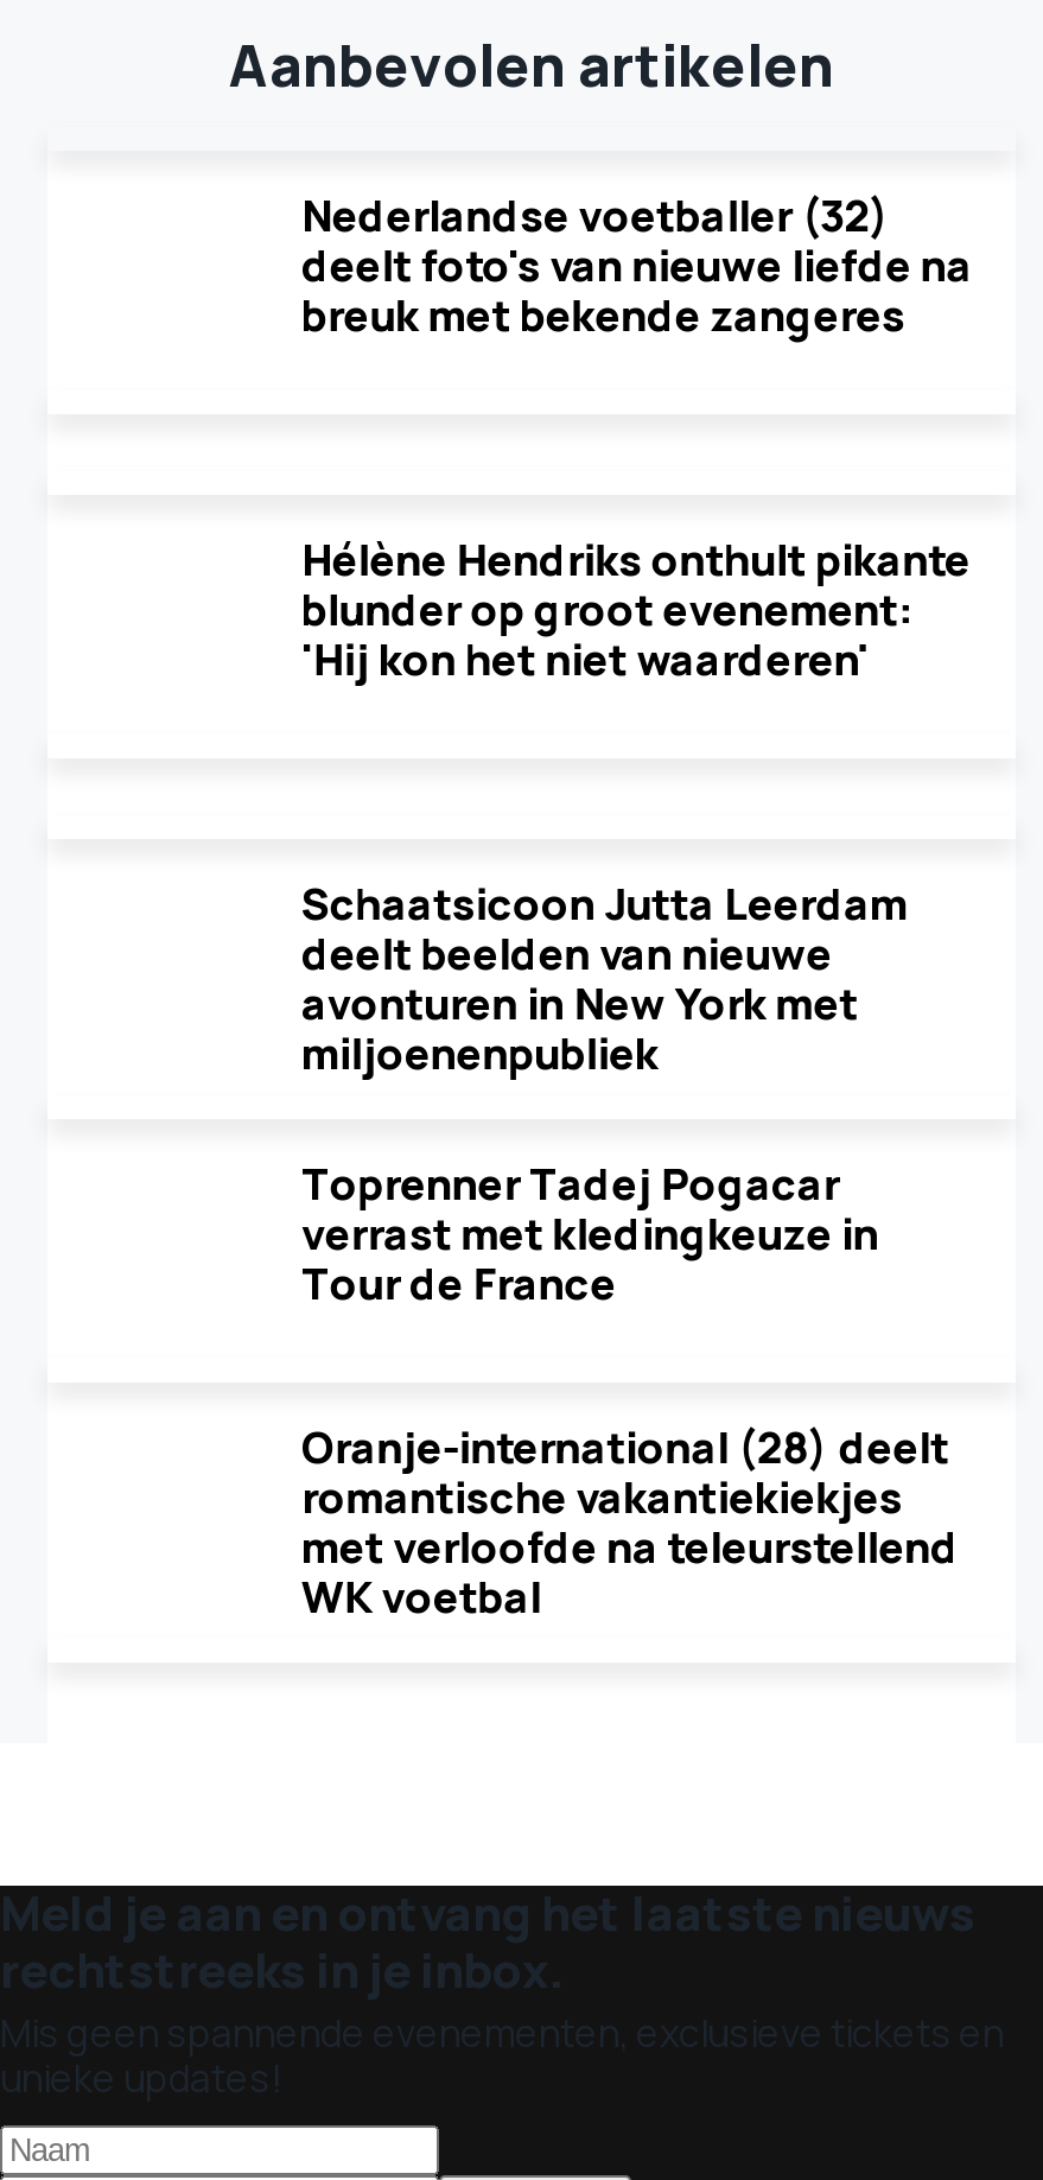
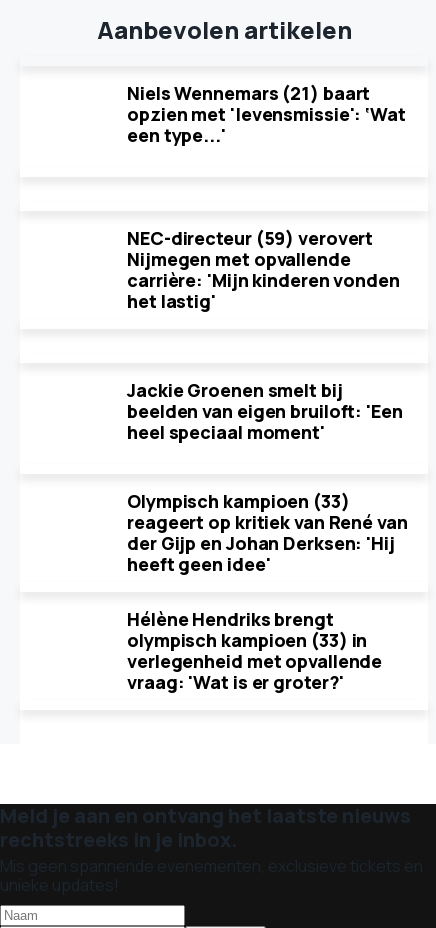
[301,186,972,343] Nederlandse voetballer (32) | deelt foto's van nieuwe liefde na | breuk met bekende zangeres -> [127,81,406,147] Niels Wennemars (21) baart | opzien met 'levensmissie': ‘Wat | een type...'
[301,530,970,687] Hélène Hendriks onthult pikante | blunder op groot evenement: | 'Hij kon het niet waarderen' -> [127,226,400,313] NEC-directeur (59) verovert | Nijmegen met opvallende | carrière: 'Mijn kinderen vonden | het lastig'
[301,875,907,1081] Schaatsicoon Jutta Leerdam | deelt beelden van nieuwe | avonturen in New York met | miljoenenpubliek -> [127,378,403,444] Jackie Groenen smelt bij | beelden van eigen bruiloft: 'Een | heel speciaal moment'
[301,1155,879,1311] Toprenner Tadej Pogacar | verrast met kledingkeuze in | Tour de France -> [127,489,408,576] Olympisch kampioen (33) | reageert op kritiek van René van | der Gijp en Johan Derksen: 'Hij | heeft geen idee'
[301,1418,959,1625] Oranje-international (28) deelt | romantische vakantiekiekjes | met verloofde na teleurstellend | WK voetbal -> [127,607,382,694] Hélène Hendriks brengt | olympisch kampioen (33) in | verlegenheid met opvallende | vraag: 'Wat is er groter?'

